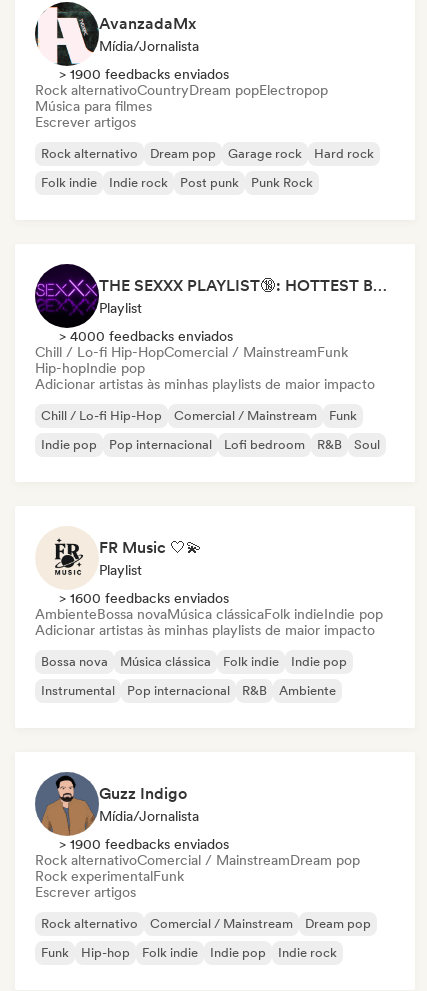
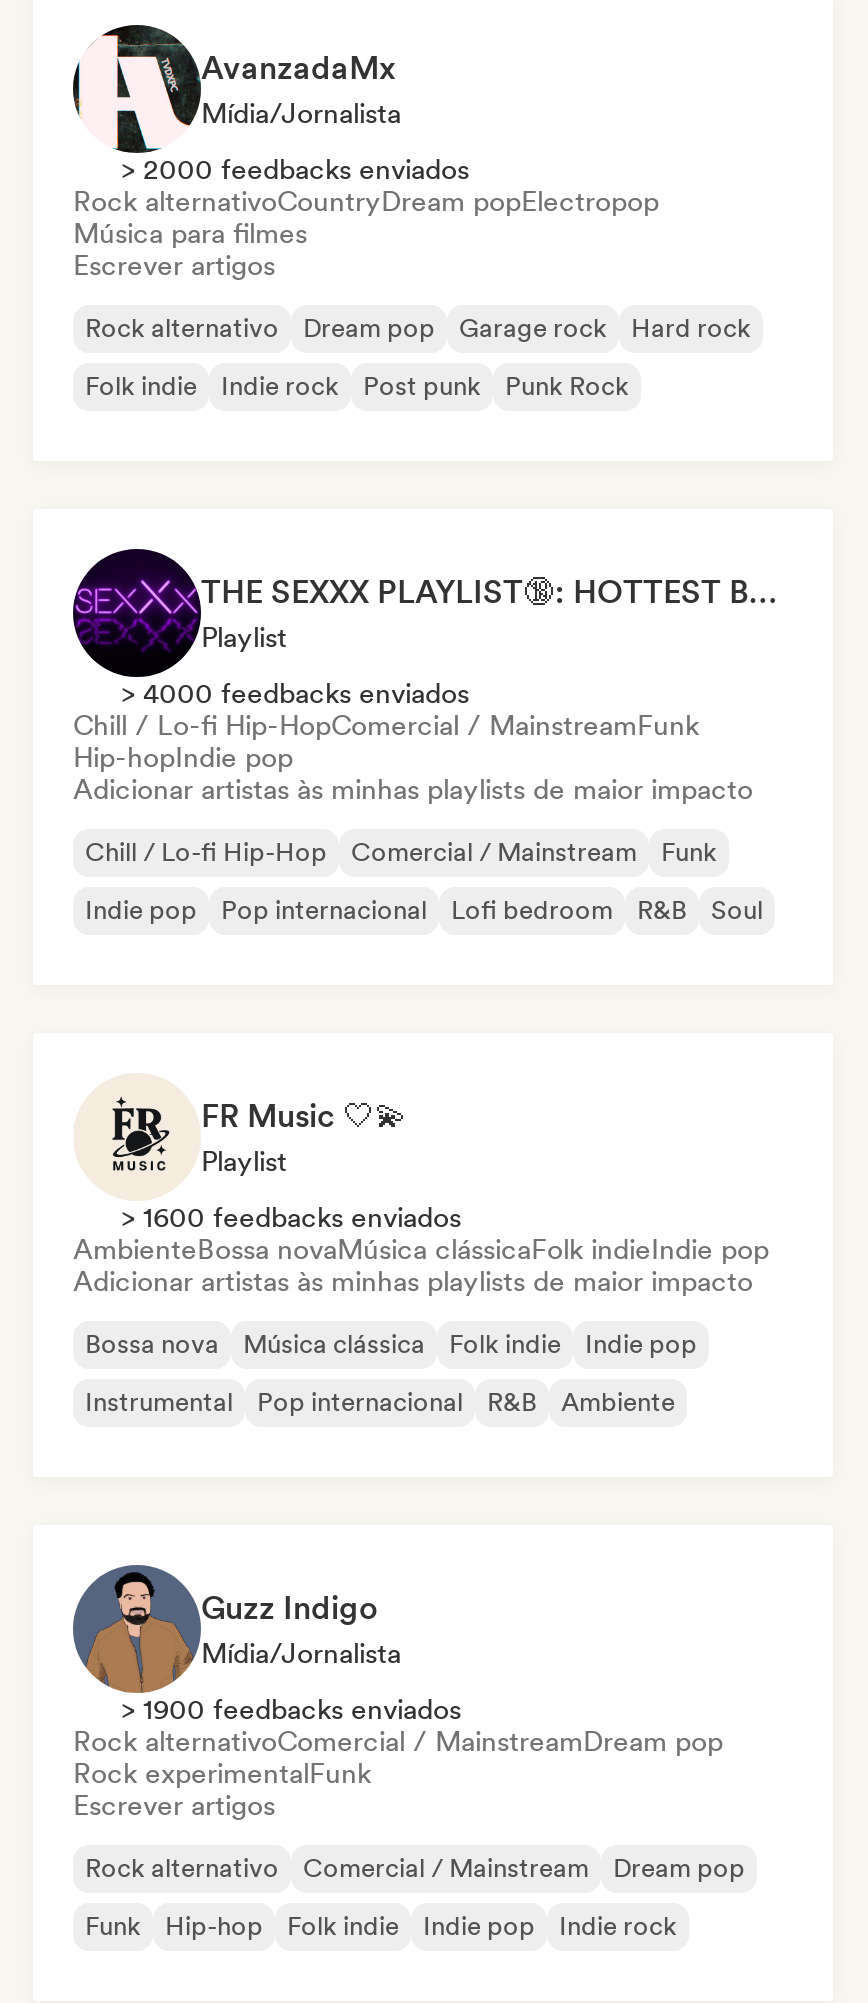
[59,66,229,82] > 1900 feedbacks enviados -> [121,153,469,185] > 2000 feedbacks enviados

